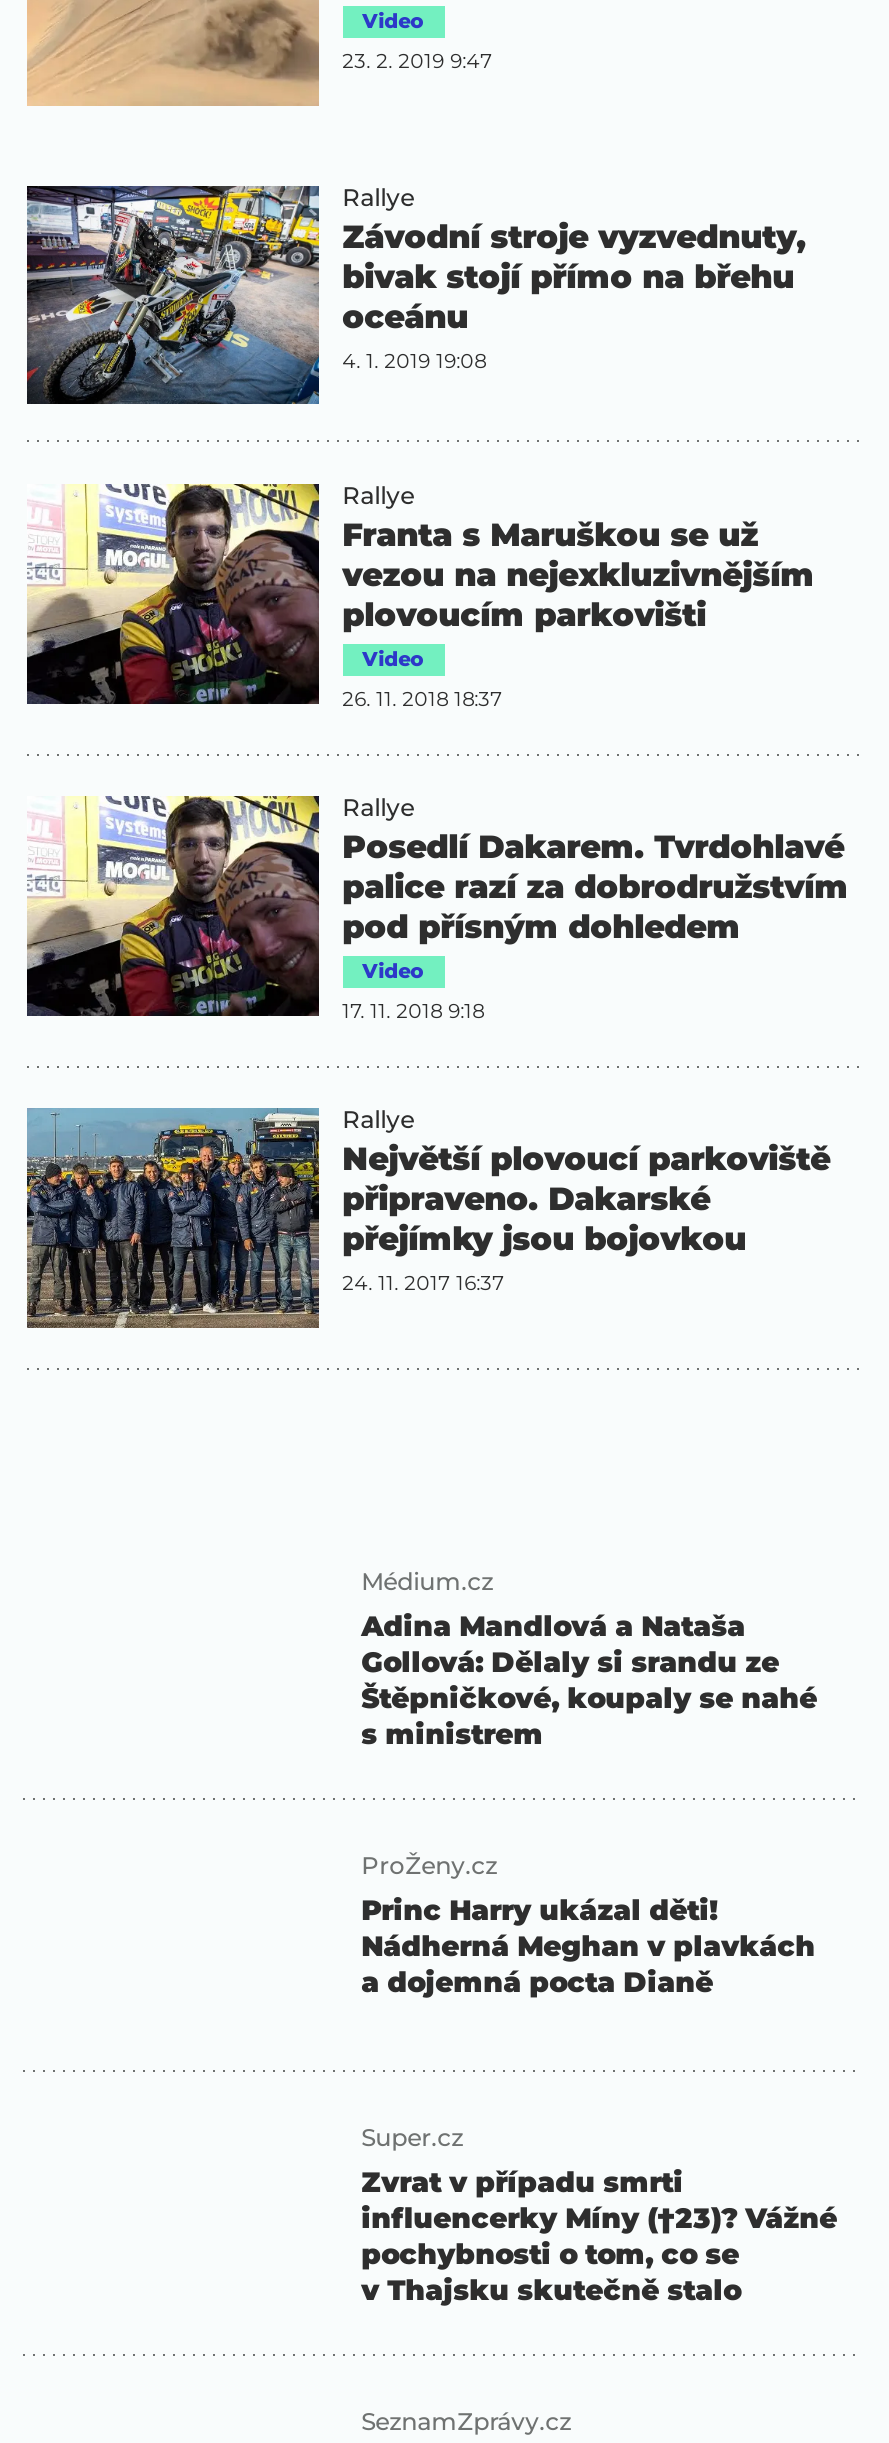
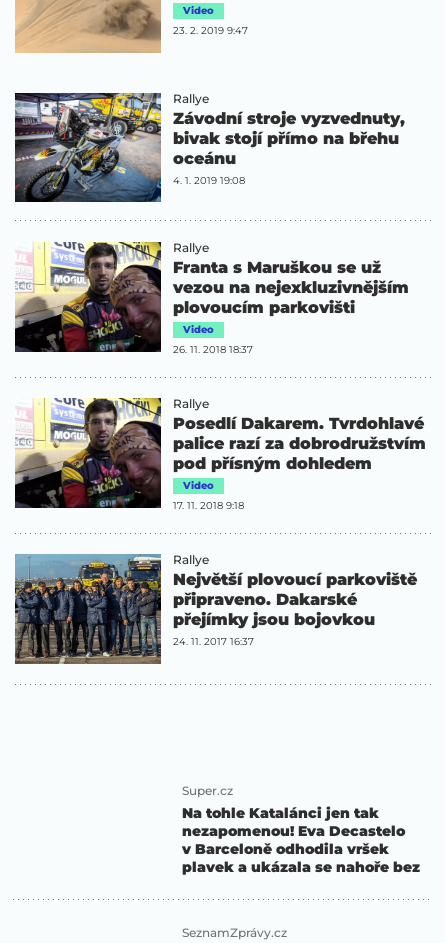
[361,1565,817,1751] Médium.cz | Adina Mandlová a Nataša | Gollová: Dělaly si srandu ze | Štěpničkové, koupaly se nahé | s ministrem -> none
[361,1849,815,1999] ProŽeny.cz | Princ Harry ukázal děti! | Nádherná Meghan v plavkách | a dojemná pocta Dianě -> none
[361,2164,837,2308] Zvrat v případu smrti | influencerky Míny (†23)? Vážné | pochybnosti o tom, co se | v Thajsku skutečně stalo -> [182,804,420,876] Na tohle Katalánci jen tak | nezapomenou! Eva Decastelo | v Barceloně odhodila vršek | plavek a ukázala se nahoře bez

